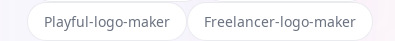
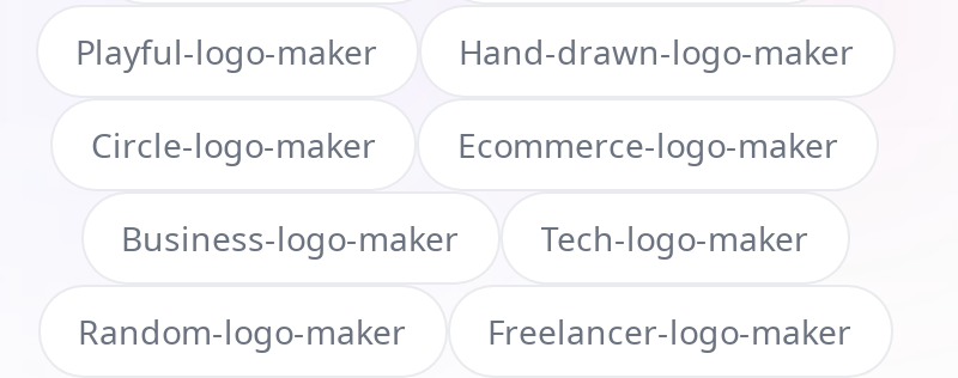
none -> [78,29,854,355] Hand-drawn-logo-maker | Circle-logo-maker | Ecommerce-logo-maker | Business-logo-maker | Tech-logo-maker | Random-logo-maker

